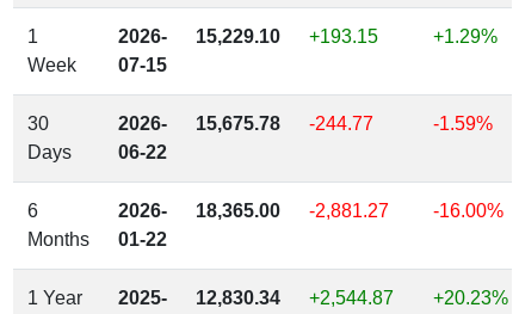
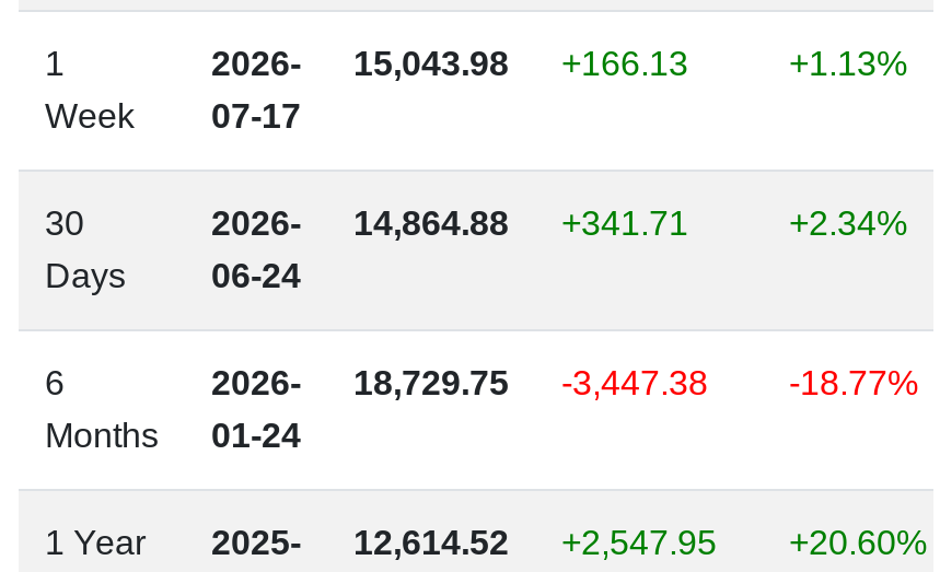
[196,26,280,47] 15,229.10 -> [353,45,509,82] 15,043.98
[309,26,378,47] +193.15 -> [561,45,688,82] +166.13
[433,26,498,47] +1.29% -> [789,45,907,82] +1.13%
[118,55,167,75] 07-15 -> [211,97,301,135] 07-17
[196,113,280,134] 15,675.78 -> [353,205,509,242] 14,864.88
[309,113,373,134] -244.77 -> [561,205,688,242] +341.71
[433,113,493,134] -1.59% -> [789,205,907,242] +2.34%
[118,142,167,162] 06-22 -> [211,257,301,294] 06-24
[196,201,280,221] 18,365.00 -> [353,364,509,401] 18,729.75
[309,201,389,221] -2,881.27 -> [561,364,708,401] -3,447.38
[433,201,503,221] -16.00% -> [789,364,918,401] -18.77%
[27,229,167,250] Months 01-22 -> [45,417,301,454] Months 01-24
[196,288,280,308] 12,830.34 -> [353,524,509,561] 12,614.52
[309,288,394,308] +2,544.87 -> [561,524,717,561] +2,547.95
[433,288,508,308] +20.23% -> [789,524,927,561] +20.60%

